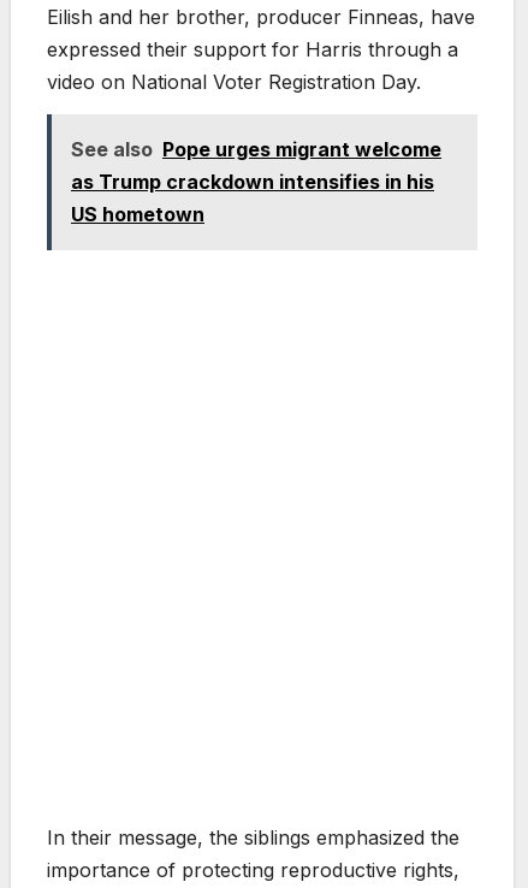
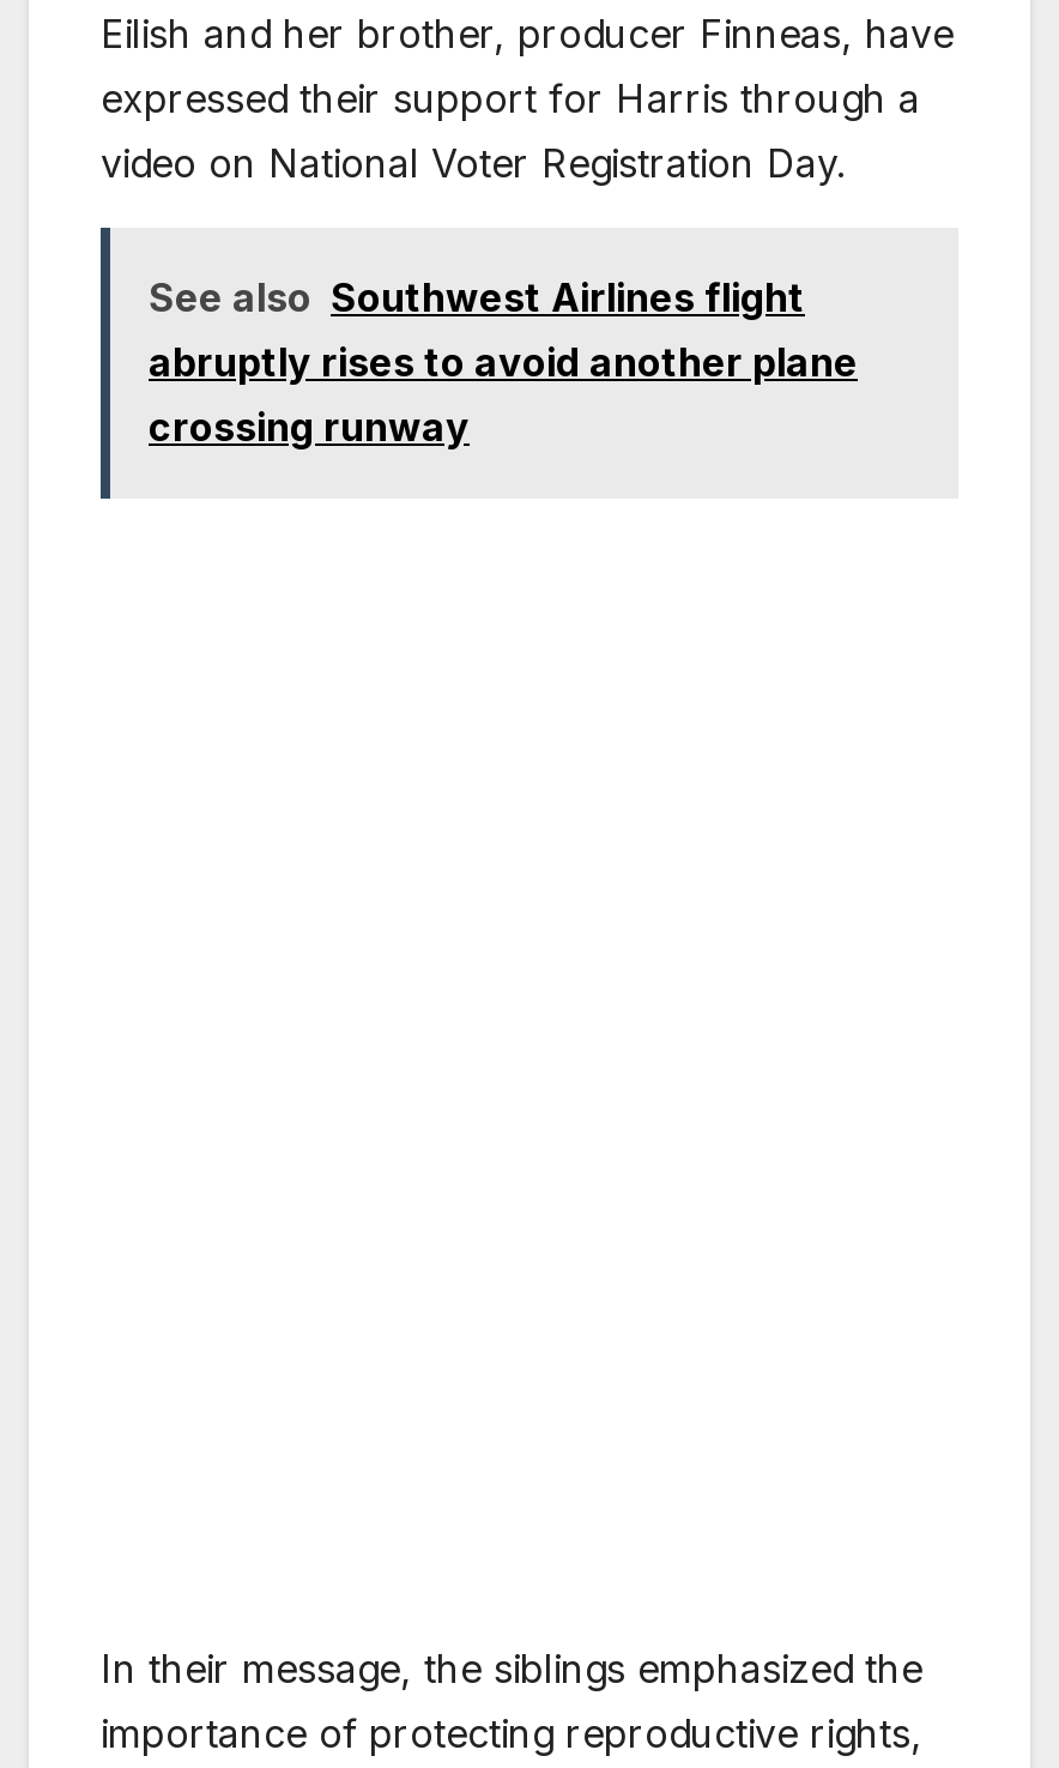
[71,137,441,226] See also Pope urges migrant welcome | as Trump crackdown intensifies in his | US hometown -> [149,274,858,451] See also Southwest Airlines flight | abruptly rises to avoid another plane | crossing runway

